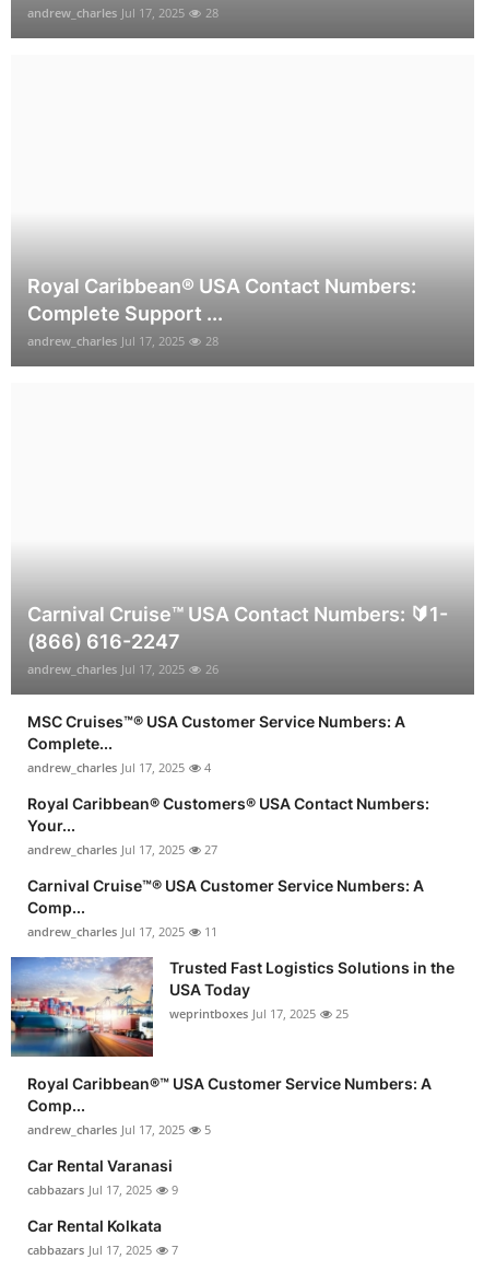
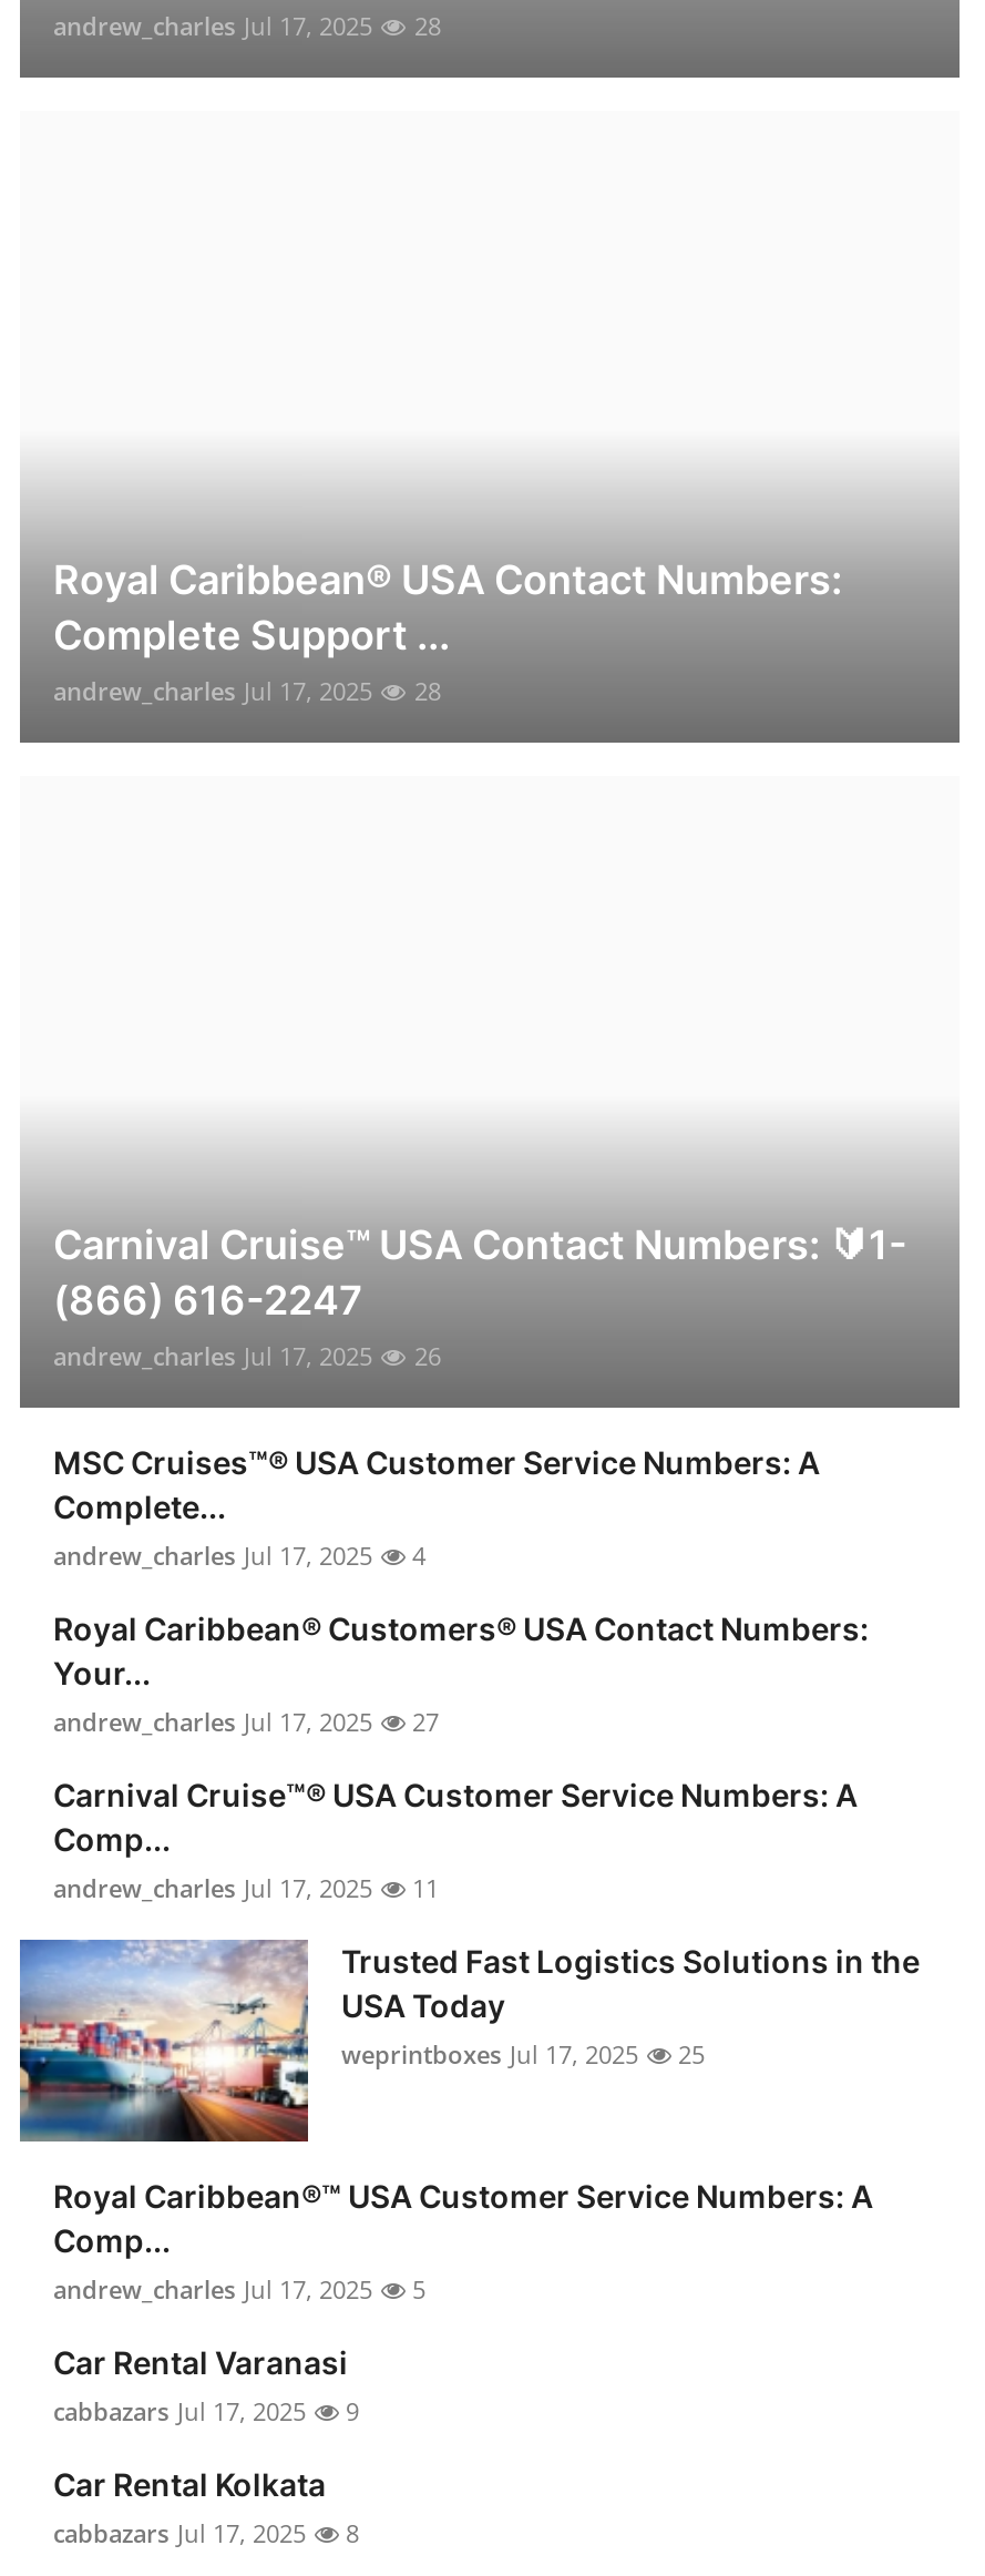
[27,1242,178,1258] cabbazars Jul 17, 2025 7 -> [53,2517,359,2550] cabbazars Jul 17, 2025 8

